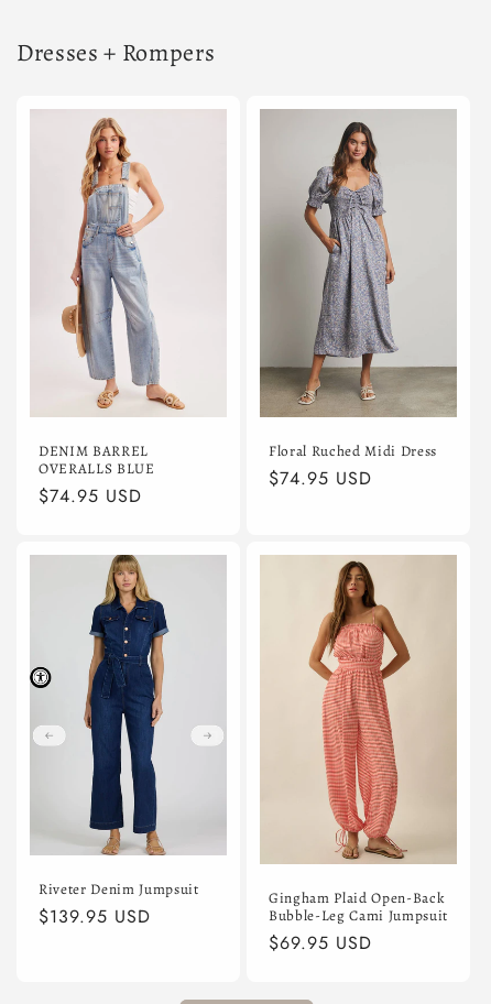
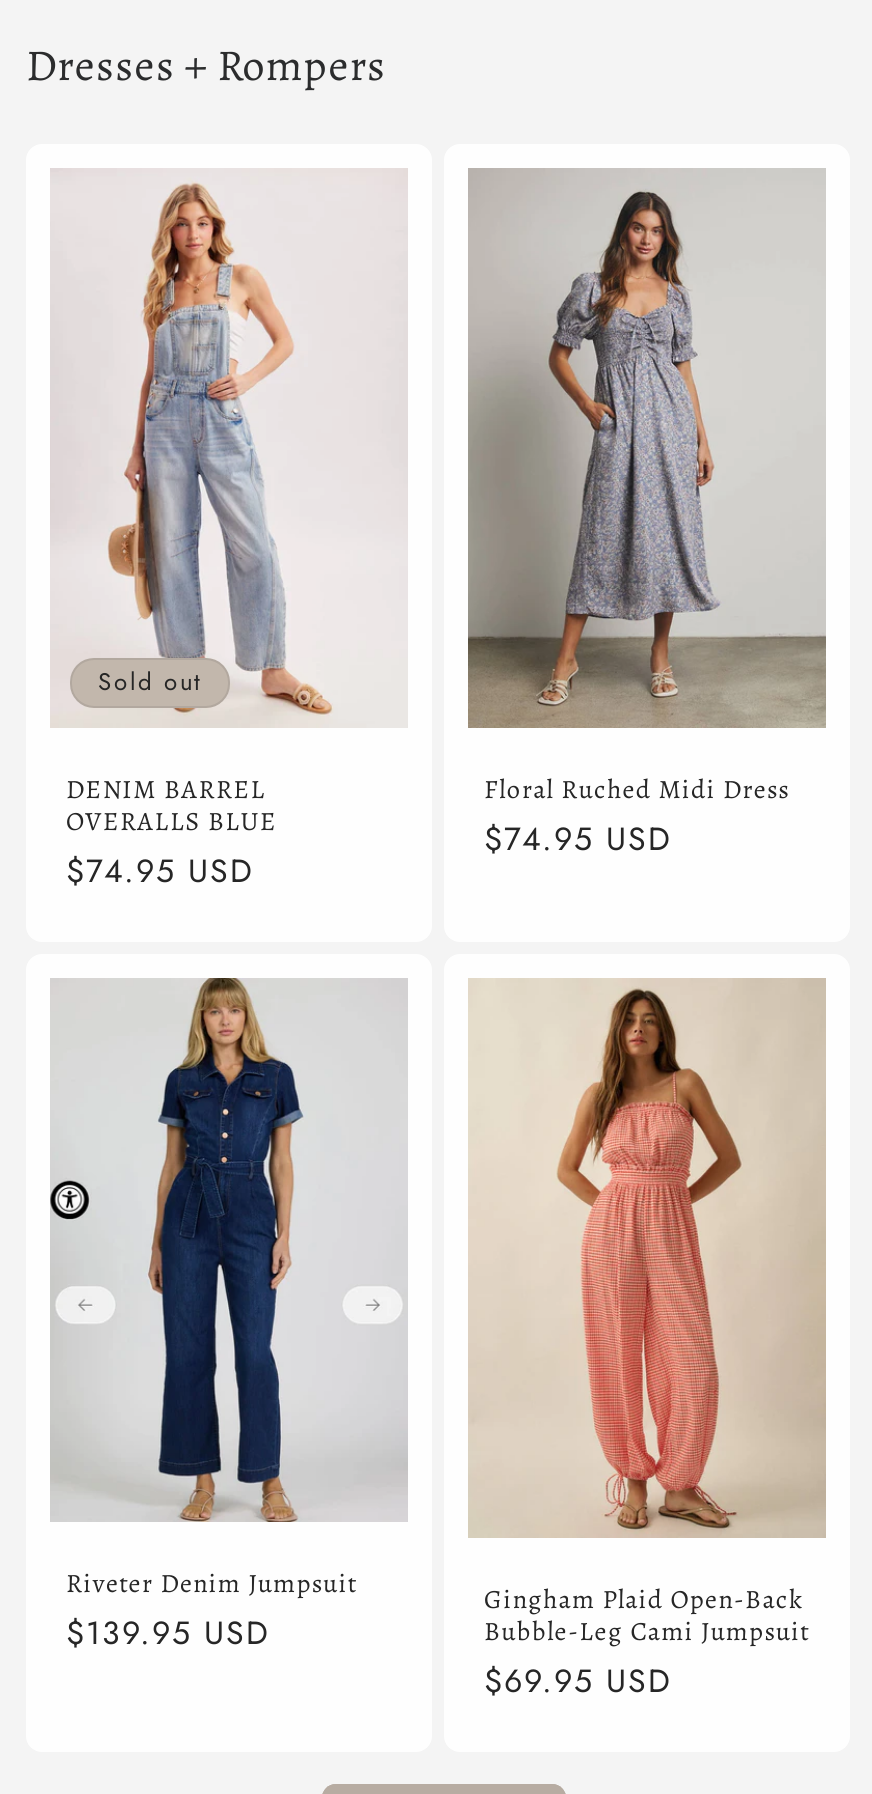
none -> [98,664,202,700] Sold out

